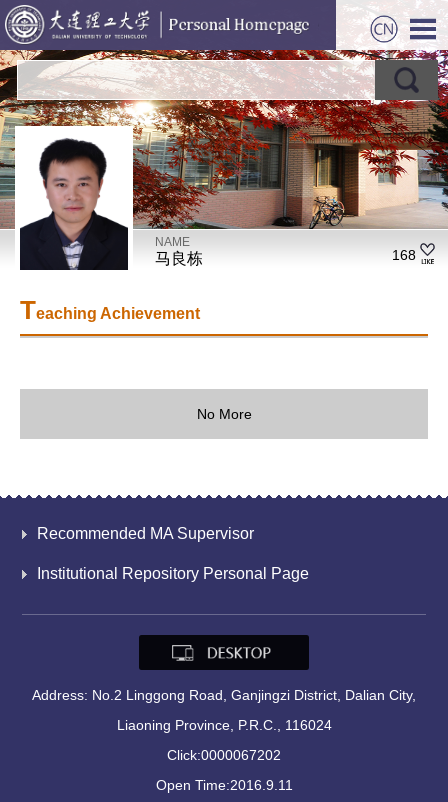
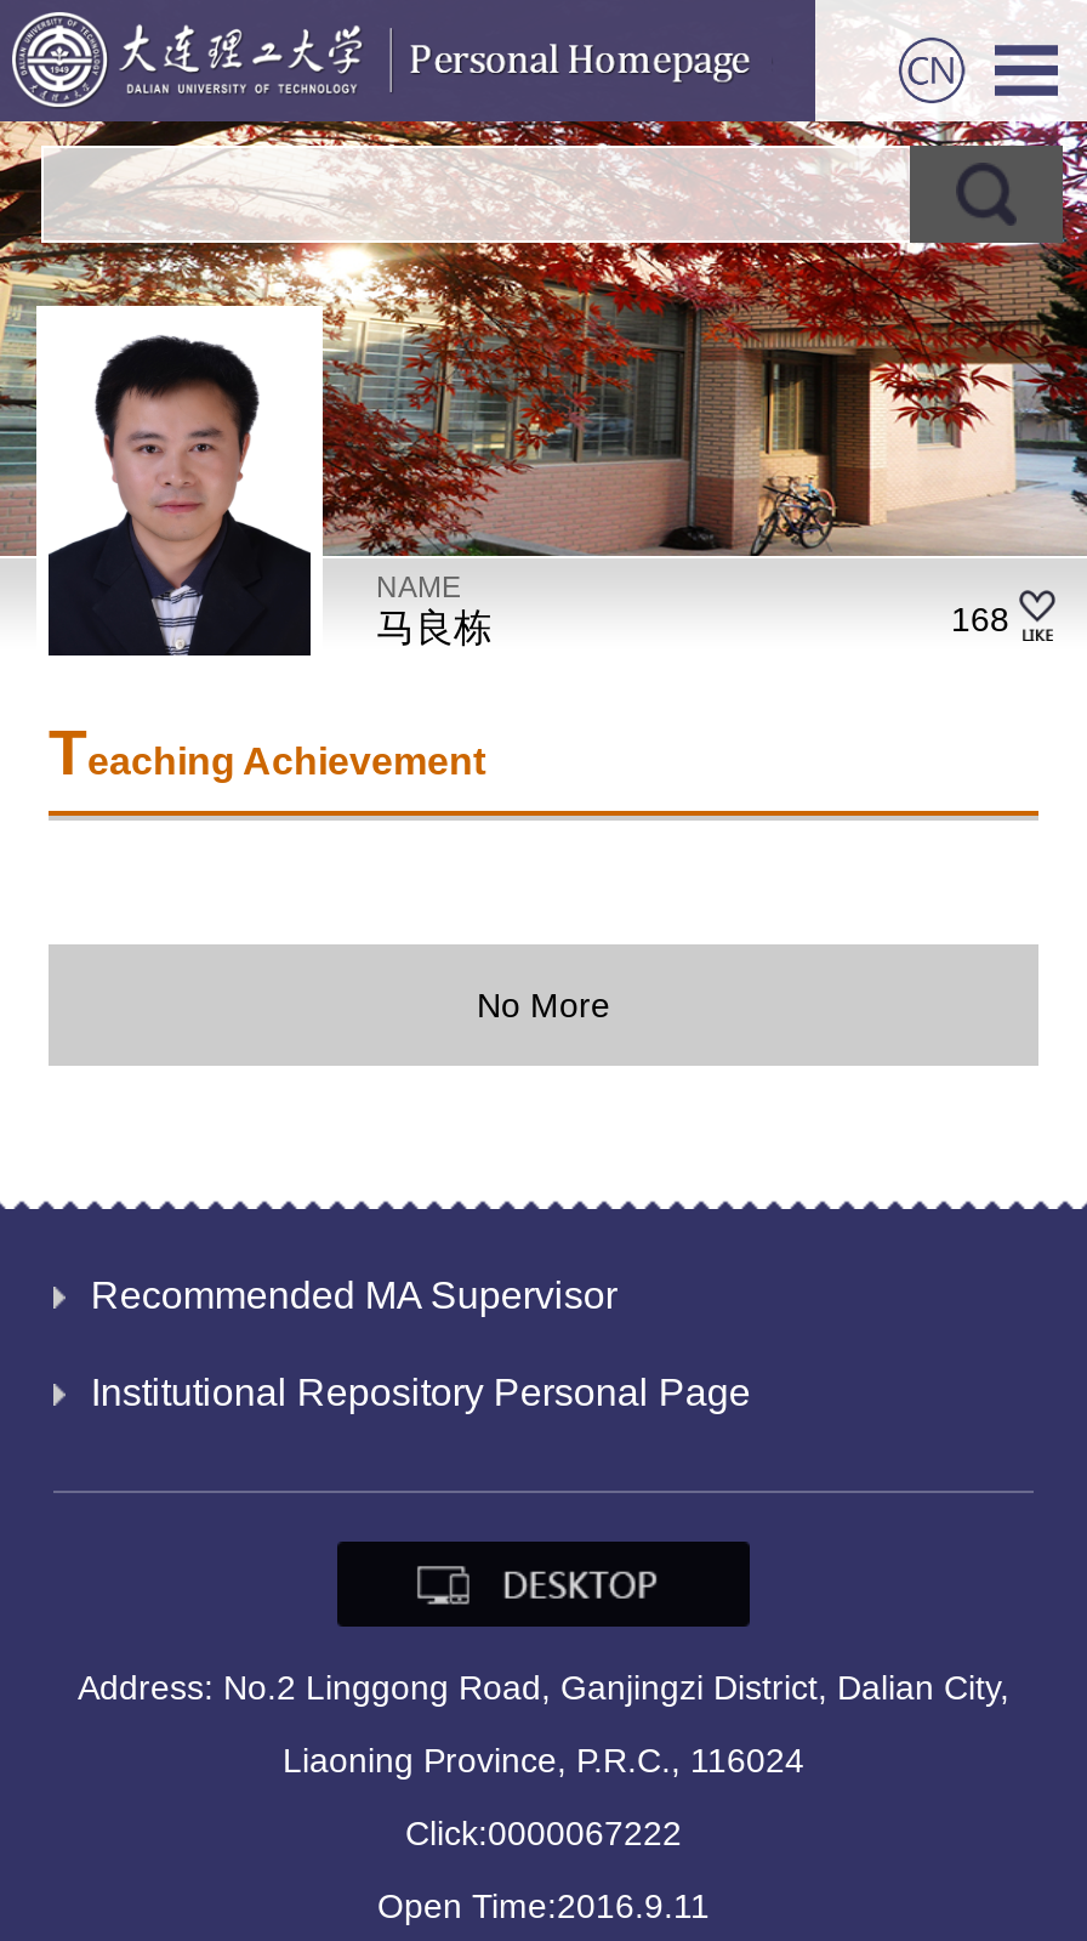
[167,747,281,763] Click:0000067202 -> [405,1815,682,1853] Click:0000067222

